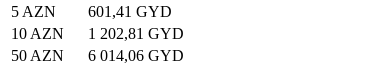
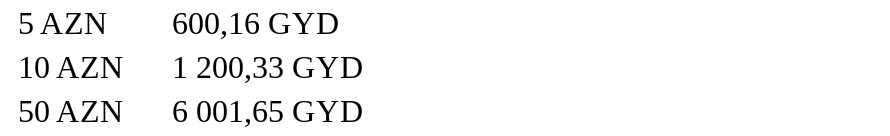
[11,3,172,20] 5 AZN 601,41 GYD -> [18,7,340,41] 5 AZN 600,16 GYD
[11,25,184,42] 10 AZN 1 202,81 GYD -> [18,51,364,85] 10 AZN 1 200,33 GYD
[11,47,184,64] 50 AZN 6 014,06 GYD -> [18,95,364,129] 50 AZN 6 001,65 GYD

